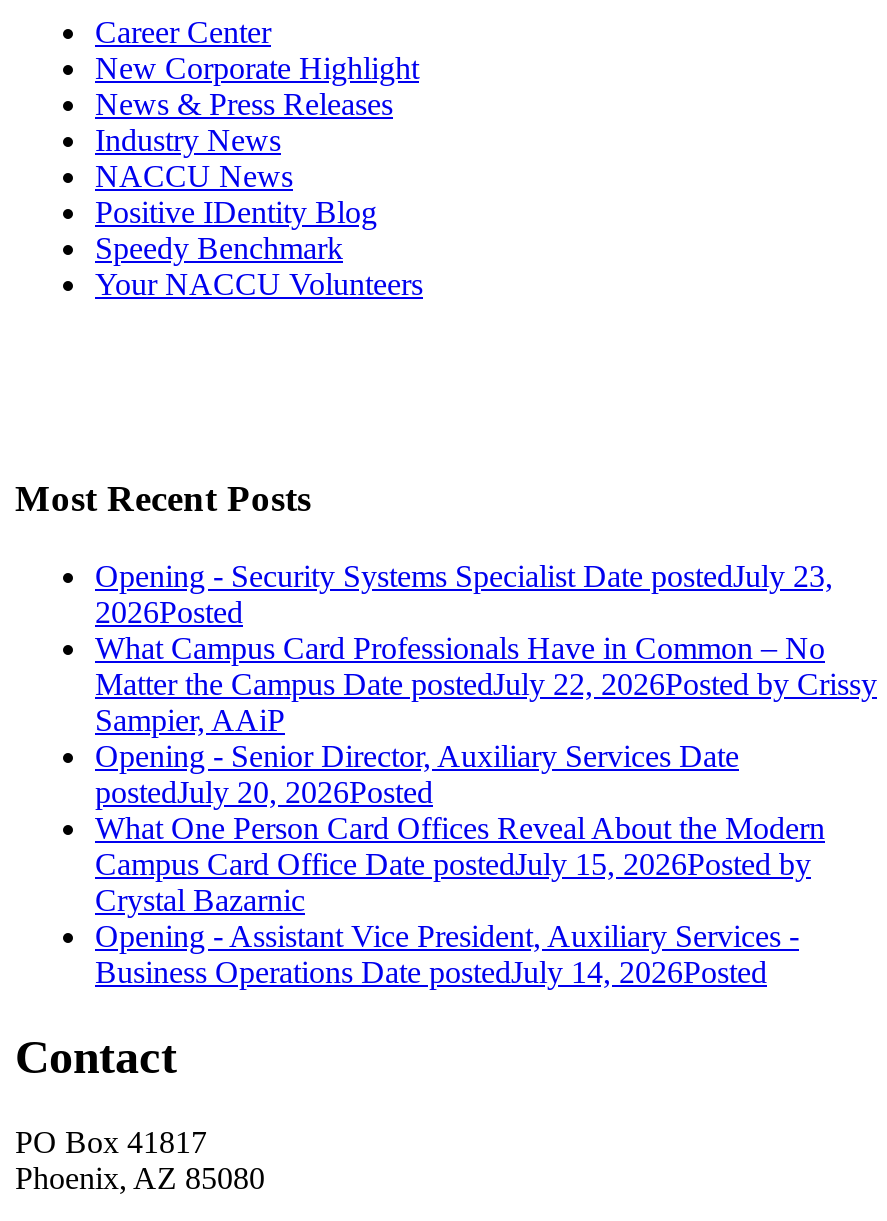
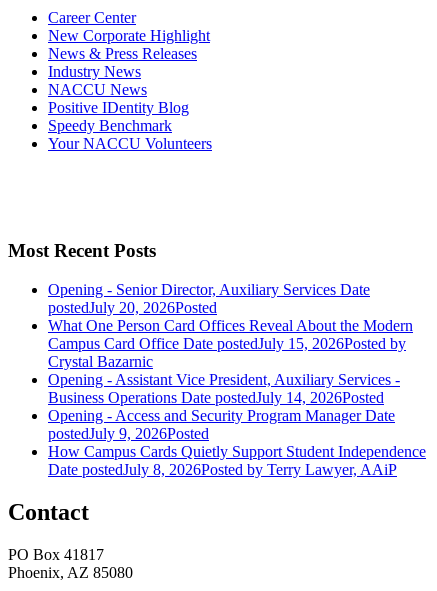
[95,559,877,737] Opening - Security Systems Specialist Date postedJuly 23, | 2026Posted | What Campus Card Professionals Have in Common – No | Matter the Campus Date postedJuly 22, 2026Posted by Crissy | Sampier, AAiP -> none
moved [95,739,825,989] -> [48,281,413,406]: Opening - Senior Director, Auxiliary Services Date | postedJuly 20, 2026Posted | What One Person Card Offices Reveal About the Modern | Campus Card Office Date postedJuly 15, 2026Posted by | Crystal Bazarnic | Opening - Assistant Vice President, Auxiliary Services - | Business Operations Date postedJuly 14, 2026Posted
none -> [48,407,426,478] Opening - Access and Security Program Manager Date | postedJuly 9, 2026Posted | How Campus Cards Quietly Support Student Independence | Date postedJuly 8, 2026Posted by Terry Lawyer, AAiP

